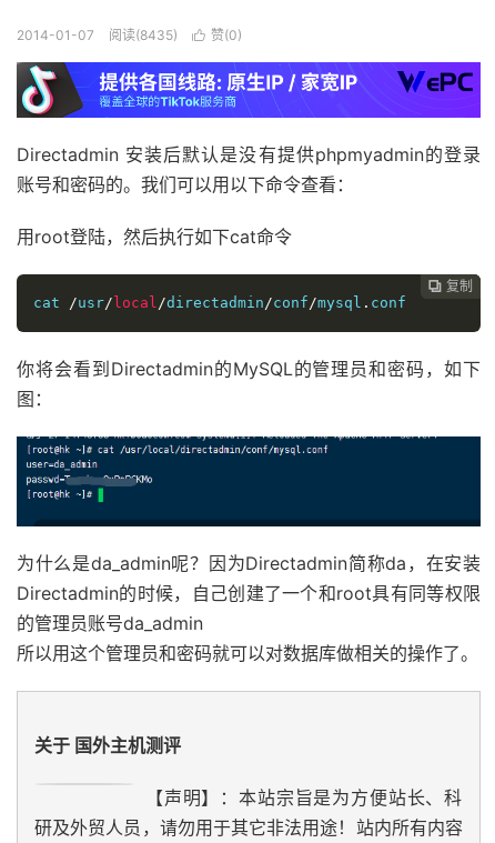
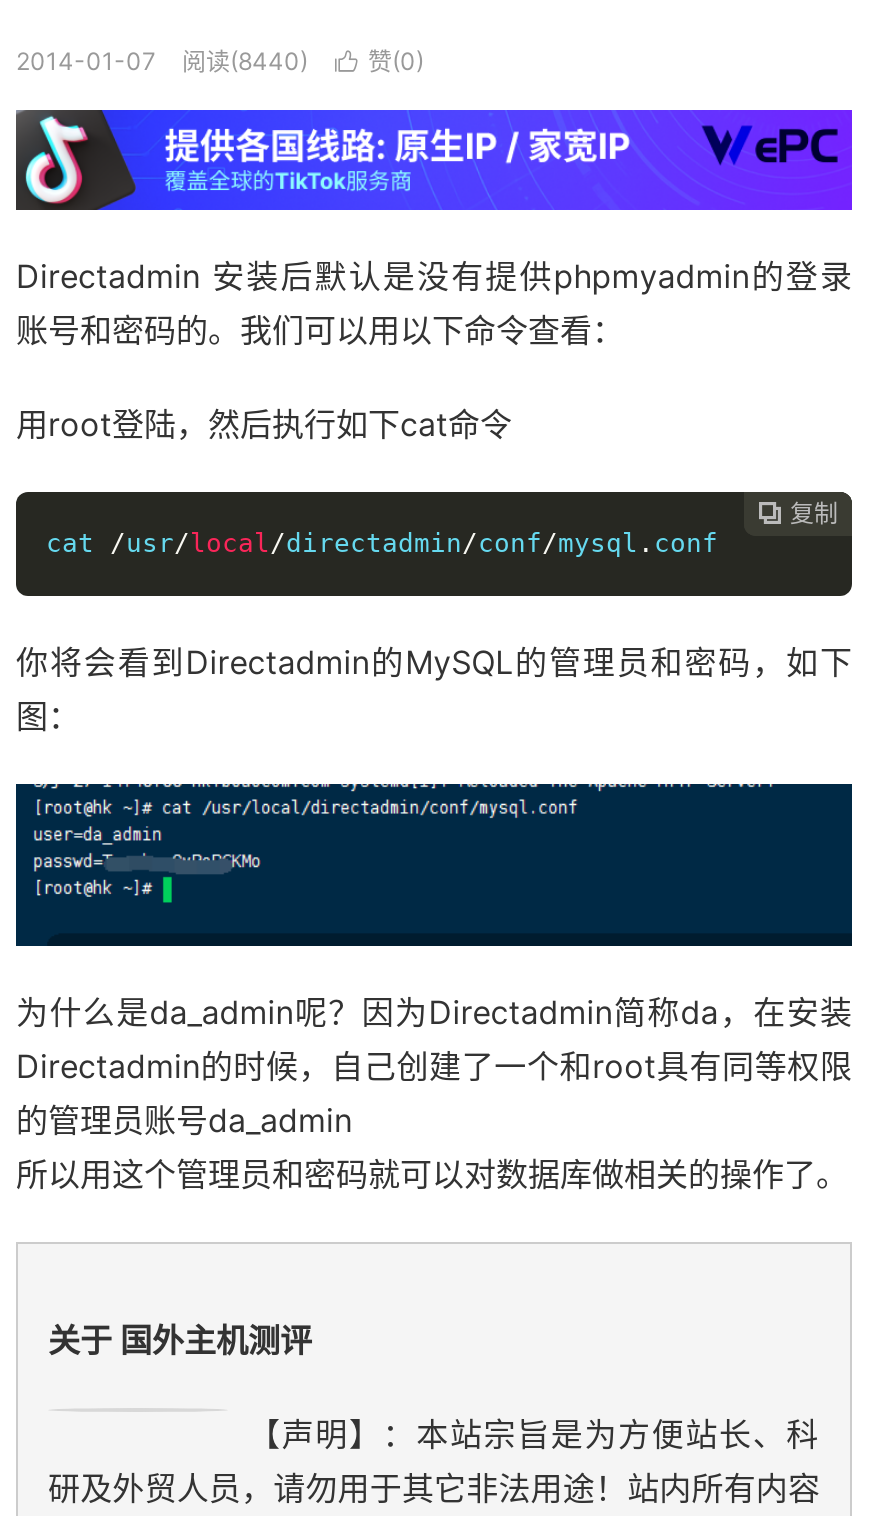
[109,27,178,43] 阅读(8435) -> [182,46,308,76] 阅读(8440)

